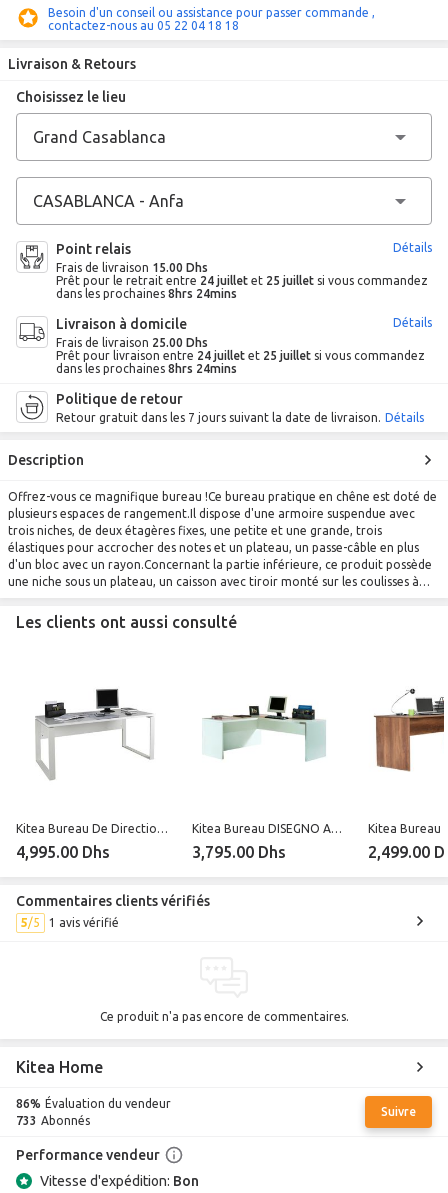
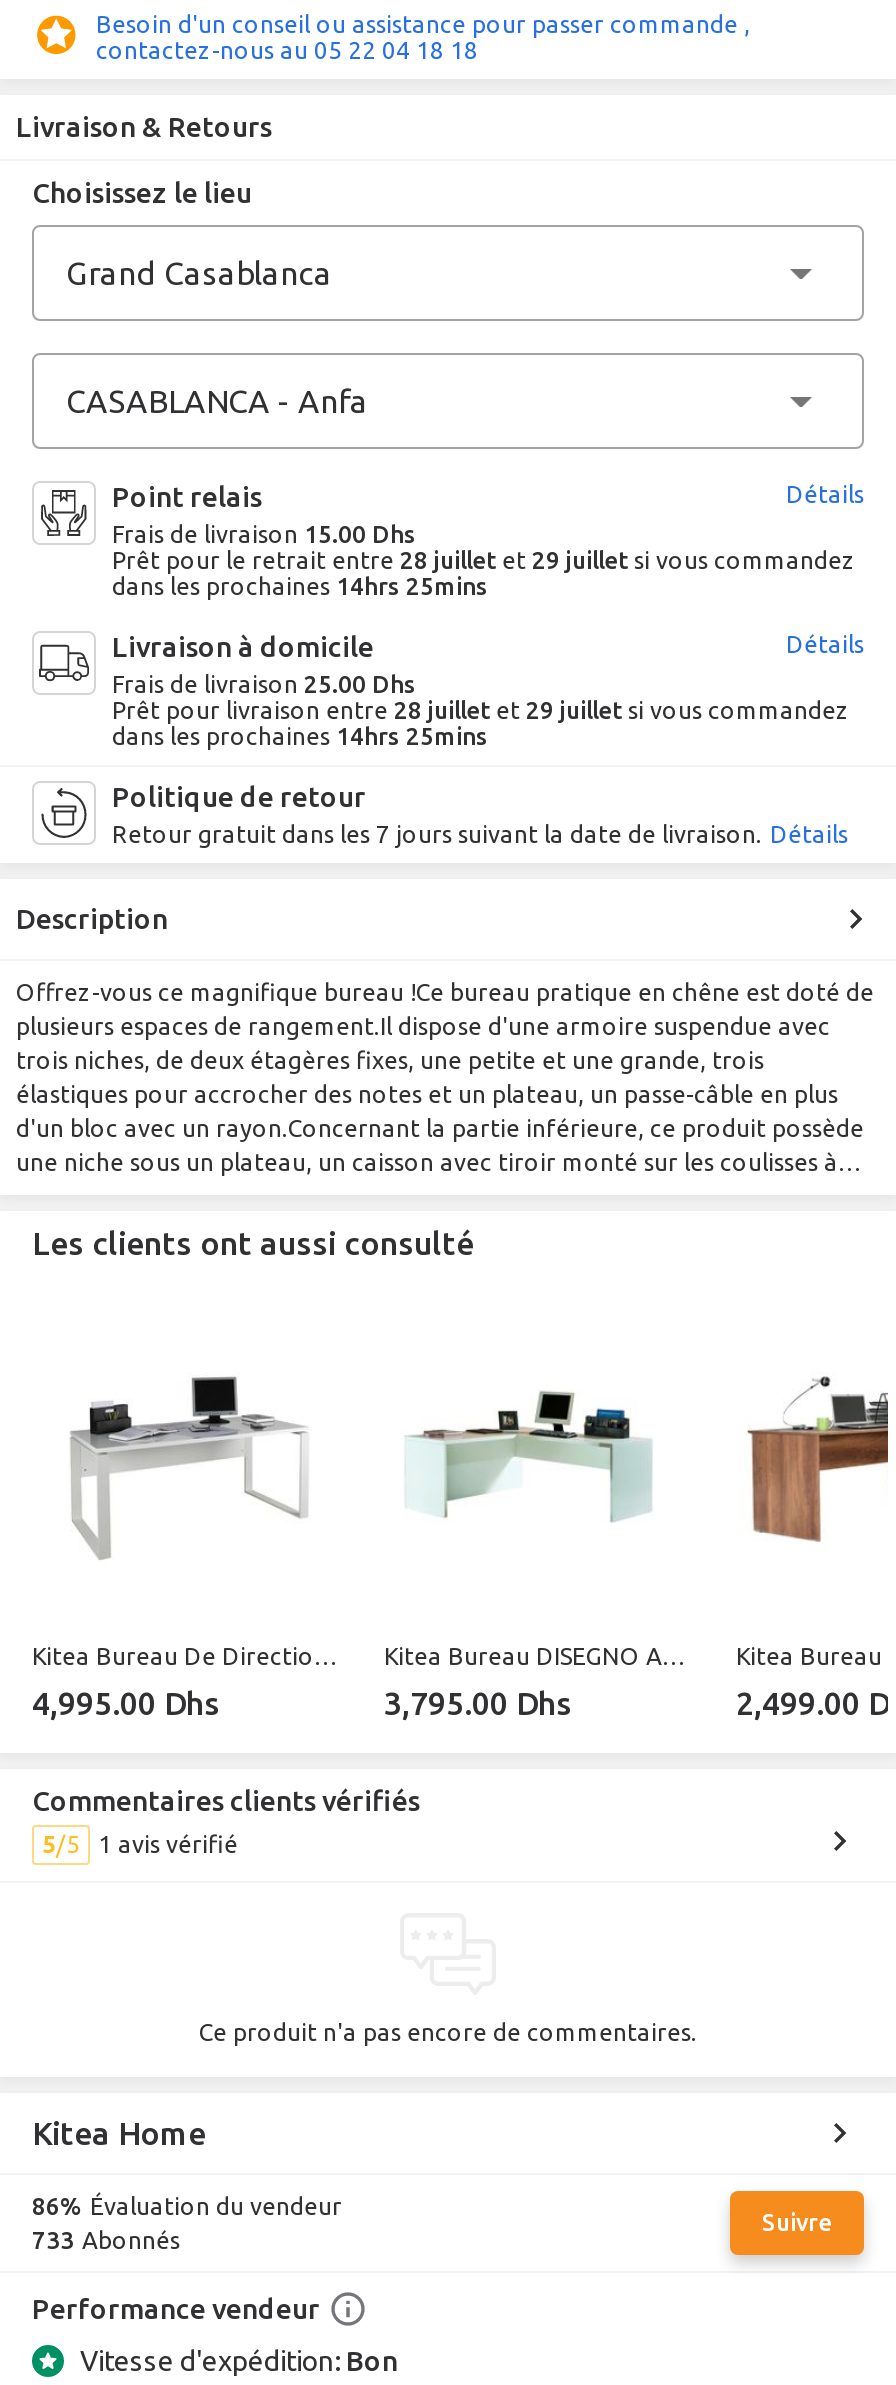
[56,274,428,287] Prêt pour le retrait entre 24 juillet et 25 juillet si vous commandez -> [112,547,856,573] Prêt pour le retrait entre 28 juillet et 29 juillet si vous commandez
[56,287,237,300] dans les prochaines 8hrs 24mins -> [112,573,488,599] dans les prochaines 14hrs 25mins
[56,349,425,362] Prêt pour livraison entre 24 juillet et 25 juillet si vous commandez -> [112,697,850,723] Prêt pour livraison entre 28 juillet et 29 juillet si vous commandez
[56,362,237,375] dans les prochaines 8hrs 24mins -> [112,723,488,749] dans les prochaines 14hrs 25mins

